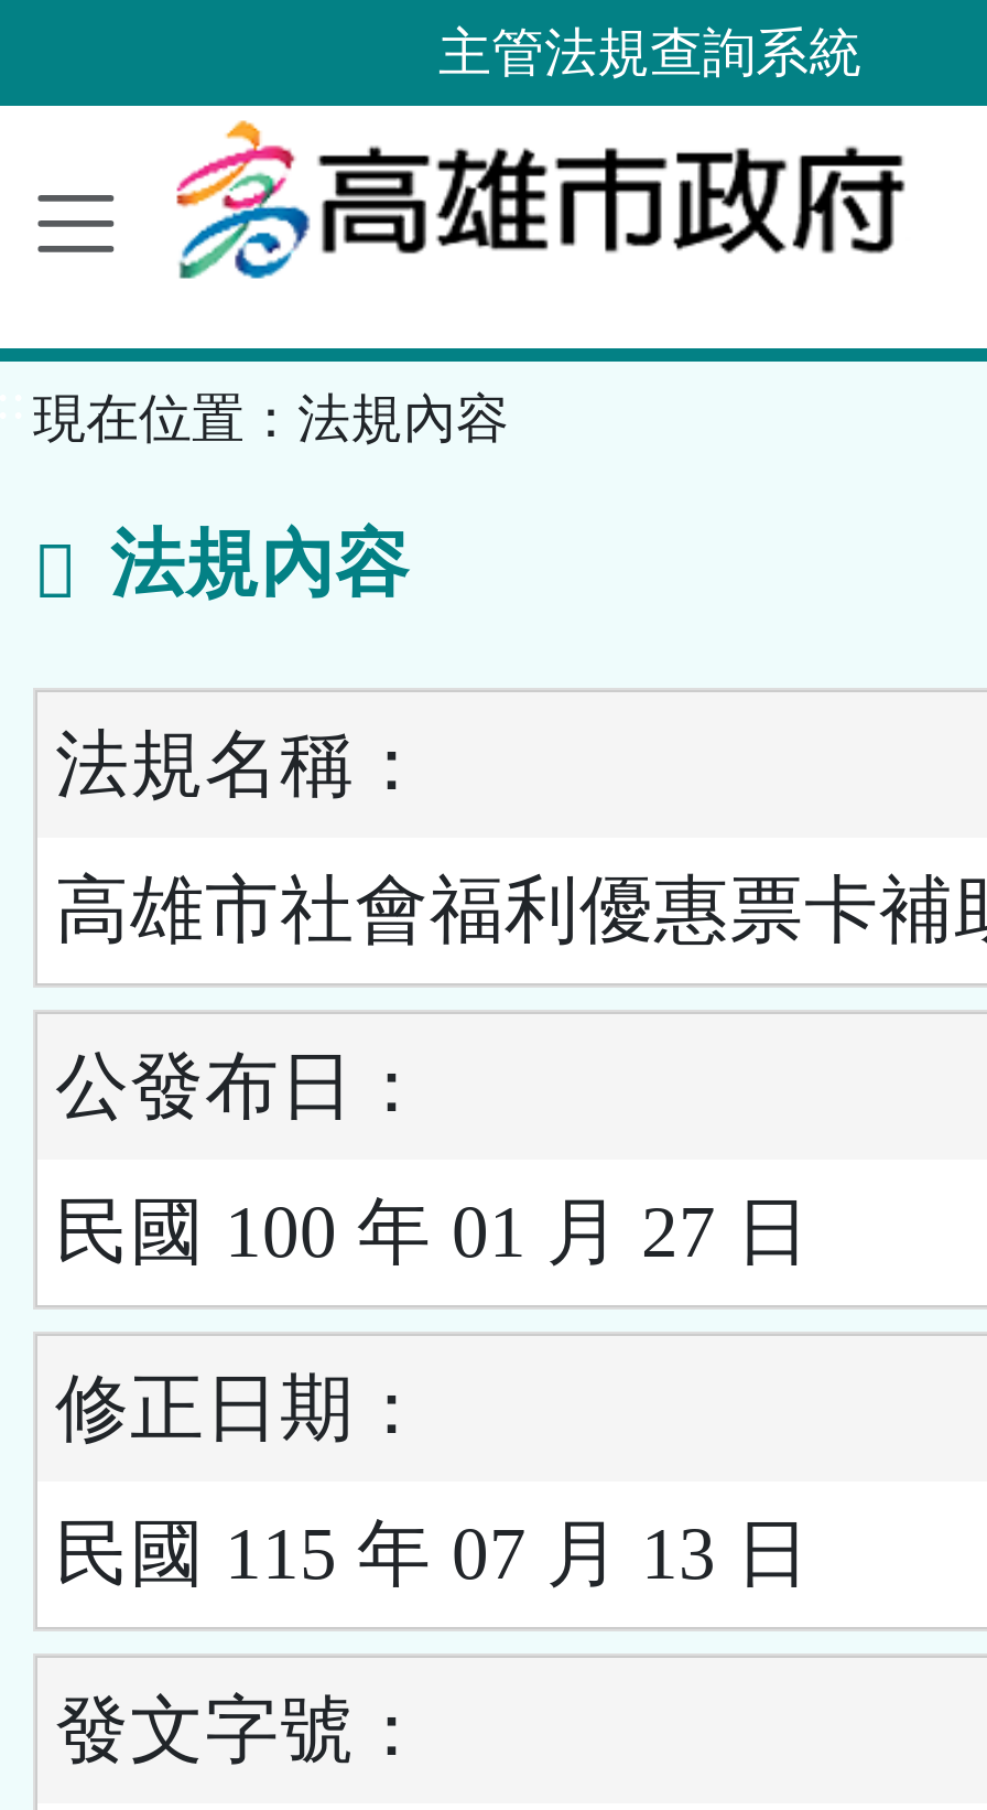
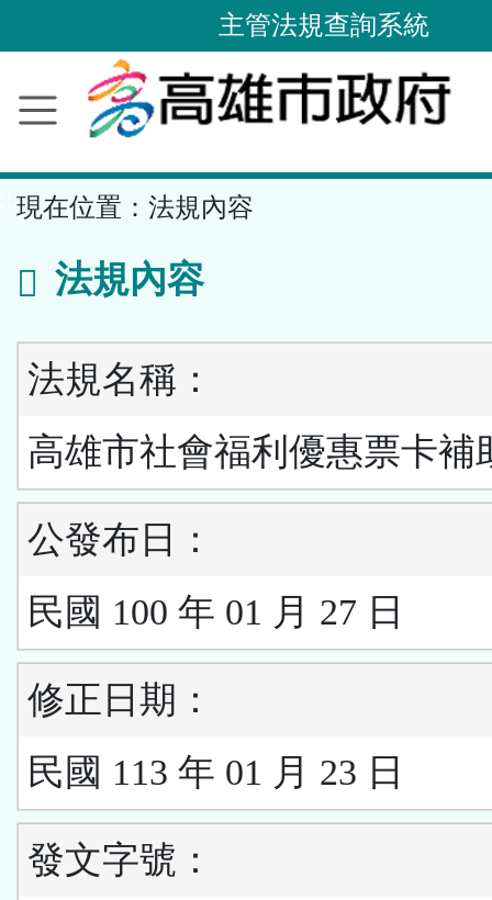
[55,1513,811,1595] 民國 115 年 07 月 13 日 -> [27,752,404,793] 民國 113 年 01 月 23 日

